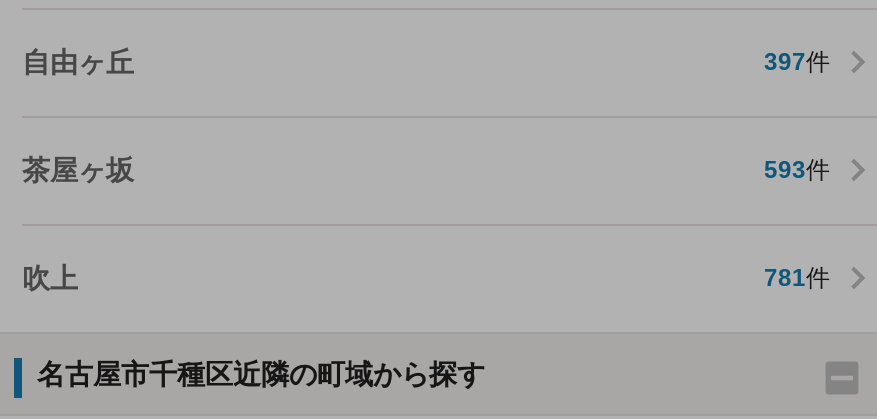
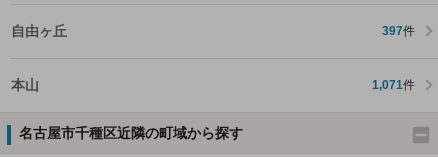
[22,153,830,293] 茶屋ヶ坂 | 593件 | 吹上 | 781件 -> [11,77,415,93] 本山 | 1,071件

